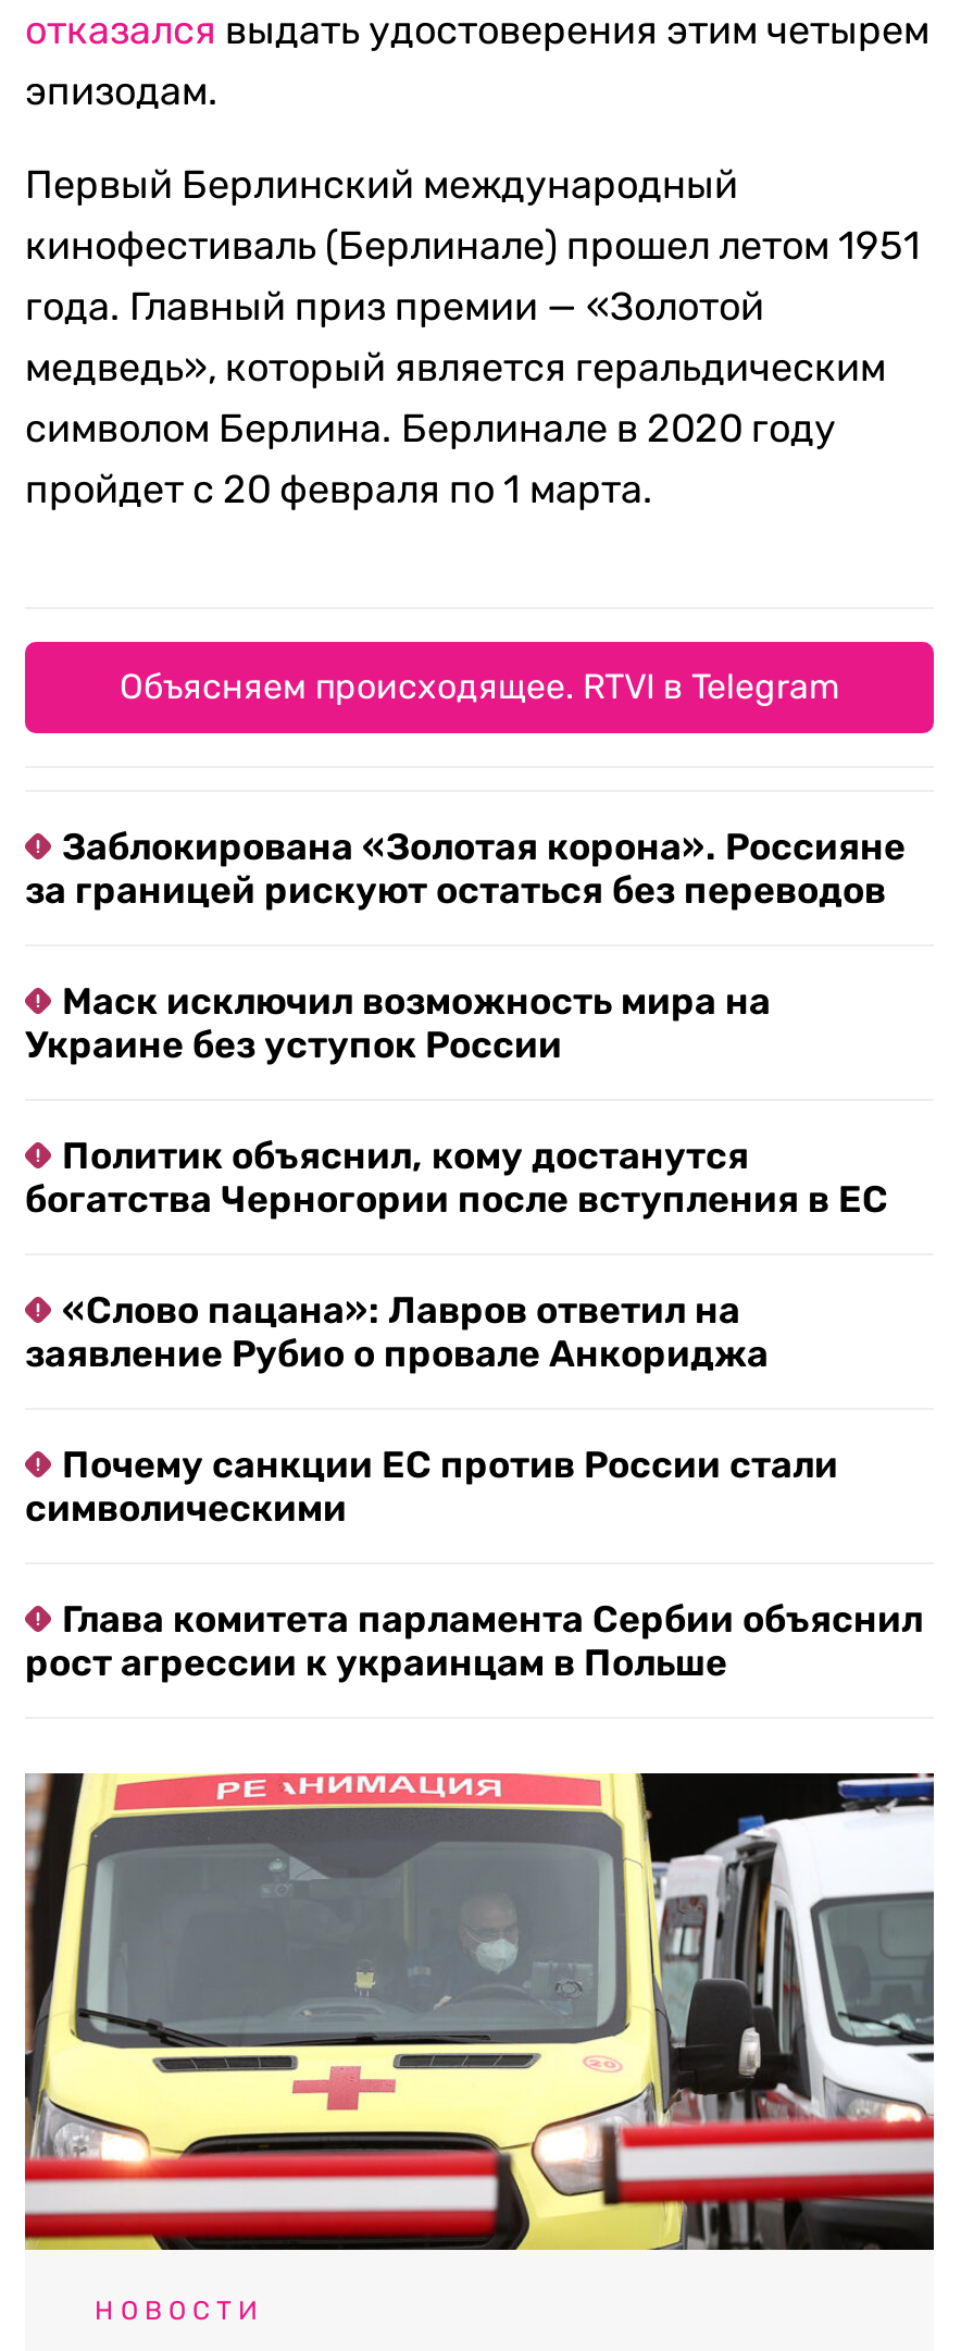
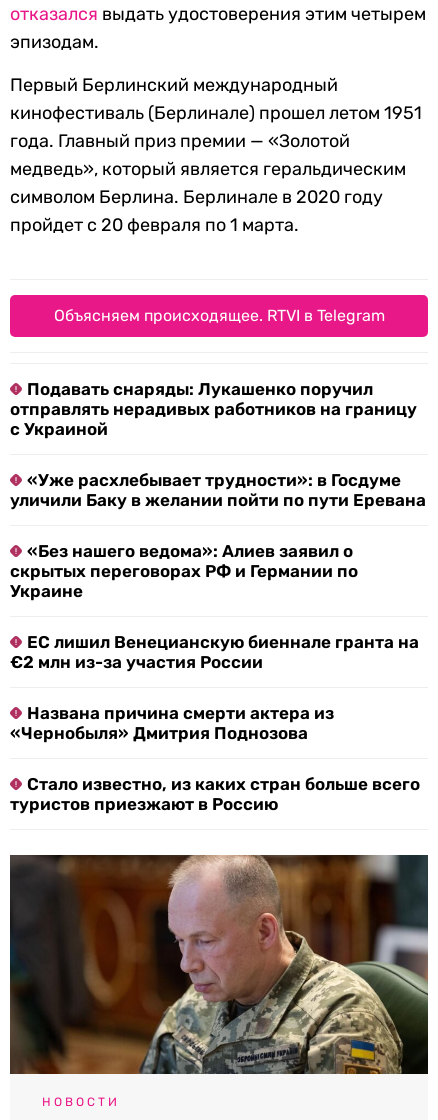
[25,825,906,912] Заблокирована «Золотая корона». Россияне | за границей рискуют остаться без переводов -> [10,379,417,439] Подавать снаряды: Лукашенко поручил | отправлять нерадивых работников на границу | с Украиной
[25,979,771,1066] Маск исключил возможность мира на | Украине без уступок России -> [10,470,426,510] «Уже расхлебывает трудности»: в Госдуме | уличили Баку в желании пойти по пути Еревана
[25,1134,888,1221] Политик объяснил, кому достанутся | богатства Черногории после вступления в ЕС -> [10,541,358,601] «Без нашего ведома»: Алиев заявил о | скрытых переговорах РФ и Германии по | Украине
[25,1288,769,1375] «Слово пацана»: Лавров ответил на | заявление Рубио о провале Анкориджа -> [10,632,419,672] ЕС лишил Венецианскую биеннале гранта на | €2 млн из-за участия России
[25,1443,838,1530] Почему санкции ЕС против России стали | символическими -> [10,703,334,743] Названа причина смерти актера из | «Чернобыля» Дмитрия Поднозова
[25,1597,923,1684] Глава комитета парламента Сербии объяснил | рост агрессии к украинцам в Польше -> [10,774,420,814] Стало известно, из каких стран больше всего | туристов приезжают в Россию
[23,1771,936,2252] [image] -> [9,854,429,1075] [image]

